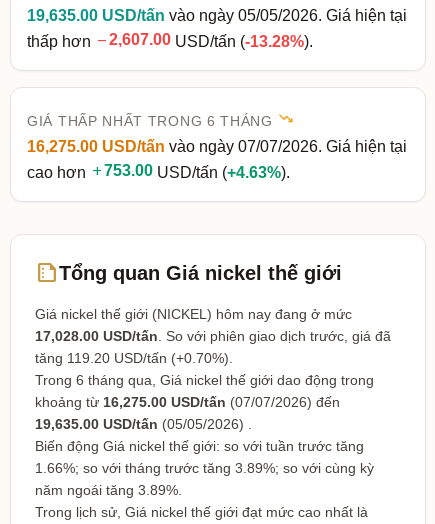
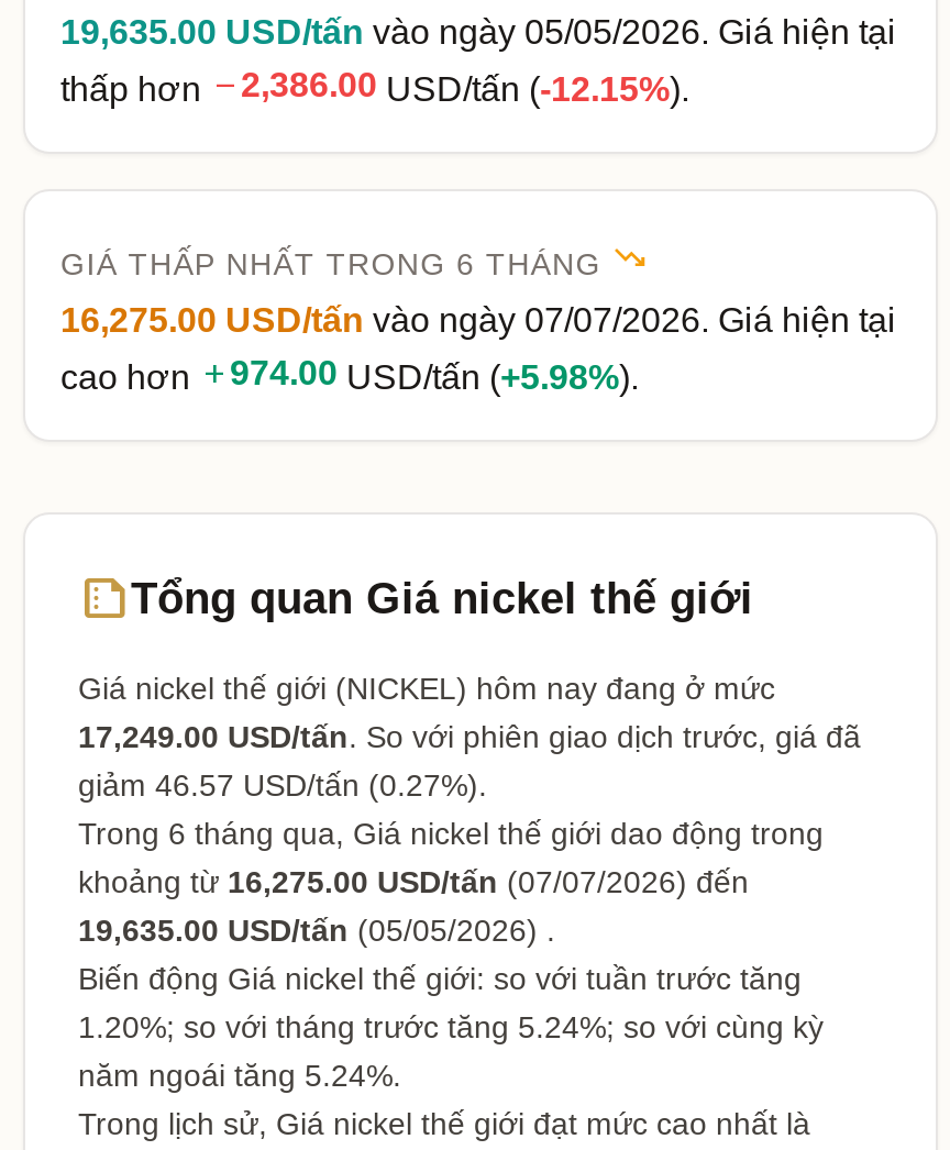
[27,31,313,50] thấp hơn remove 2,607.00 USD/tấn (-13.28%). -> [60,66,689,108] thấp hơn remove 2,386.00 USD/tấn (-12.15%).
[27,162,290,181] cao hơn add 753.00 USD/tấn (+4.63%). -> [60,354,639,396] cao hơn add 974.00 USD/tấn (+5.98%).
[35,328,391,344] 17,028.00 USD/tấn. So với phiên giao dịch trước, giá đã -> [78,719,861,754] 17,249.00 USD/tấn. So với phiên giao dịch trước, giá đã
[35,350,233,366] tăng 119.20 USD/tấn (+0.70%). -> [78,767,487,803] giảm 46.57 USD/tấn (0.27%).
[35,460,374,476] 1.66%; so với tháng trước tăng 3.89%; so với cùng kỳ -> [78,1009,824,1044] 1.20%; so với tháng trước tăng 5.24%; so với cùng kỳ
[35,482,182,498] năm ngoái tăng 3.89%. -> [78,1058,401,1093] năm ngoái tăng 5.24%.

